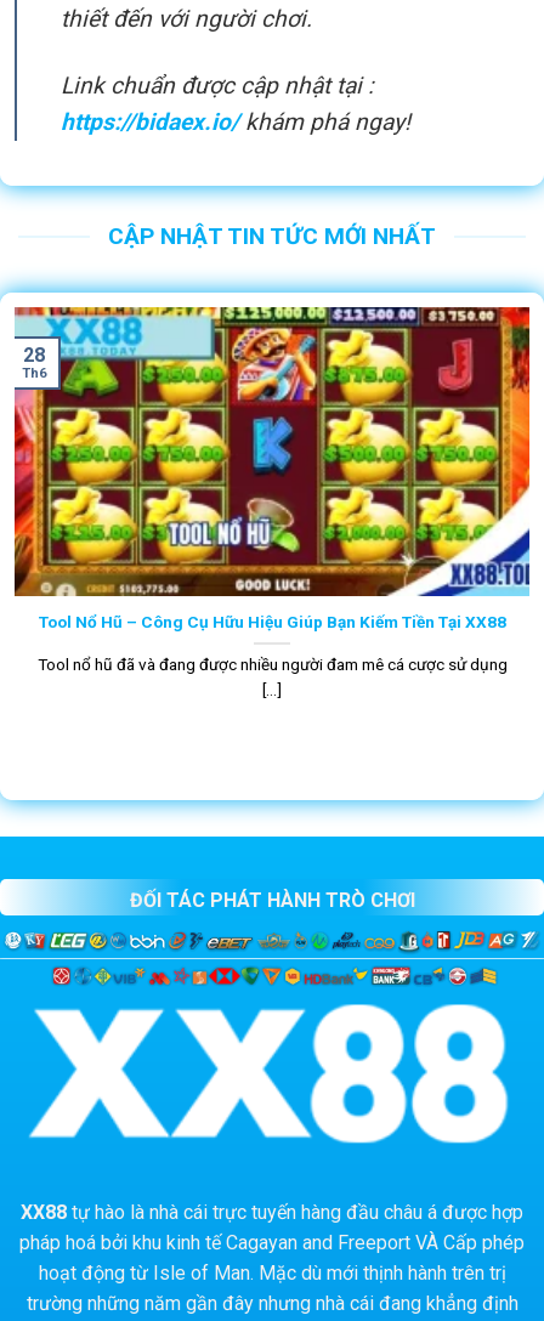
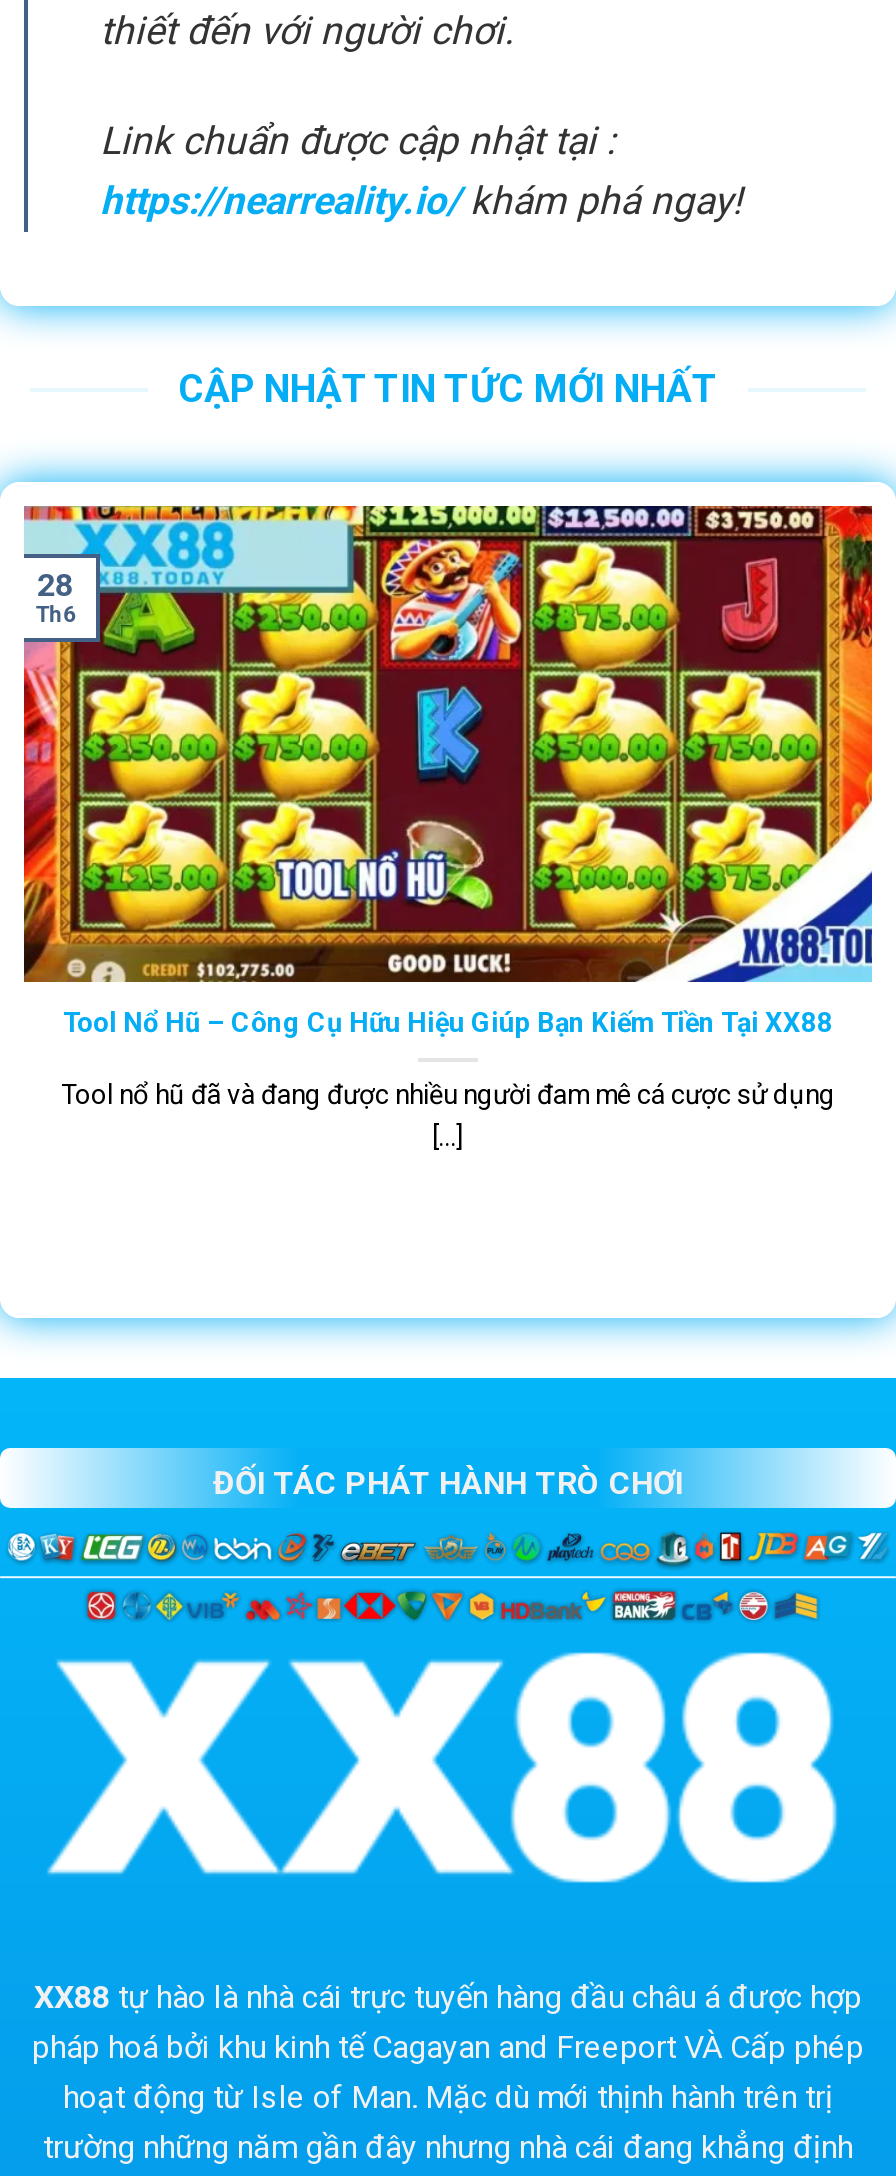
[61,108,410,136] https://bidaex.io/khám phá ngay! -> [100,178,742,224] https://nearreality.io/khám phá ngay!

